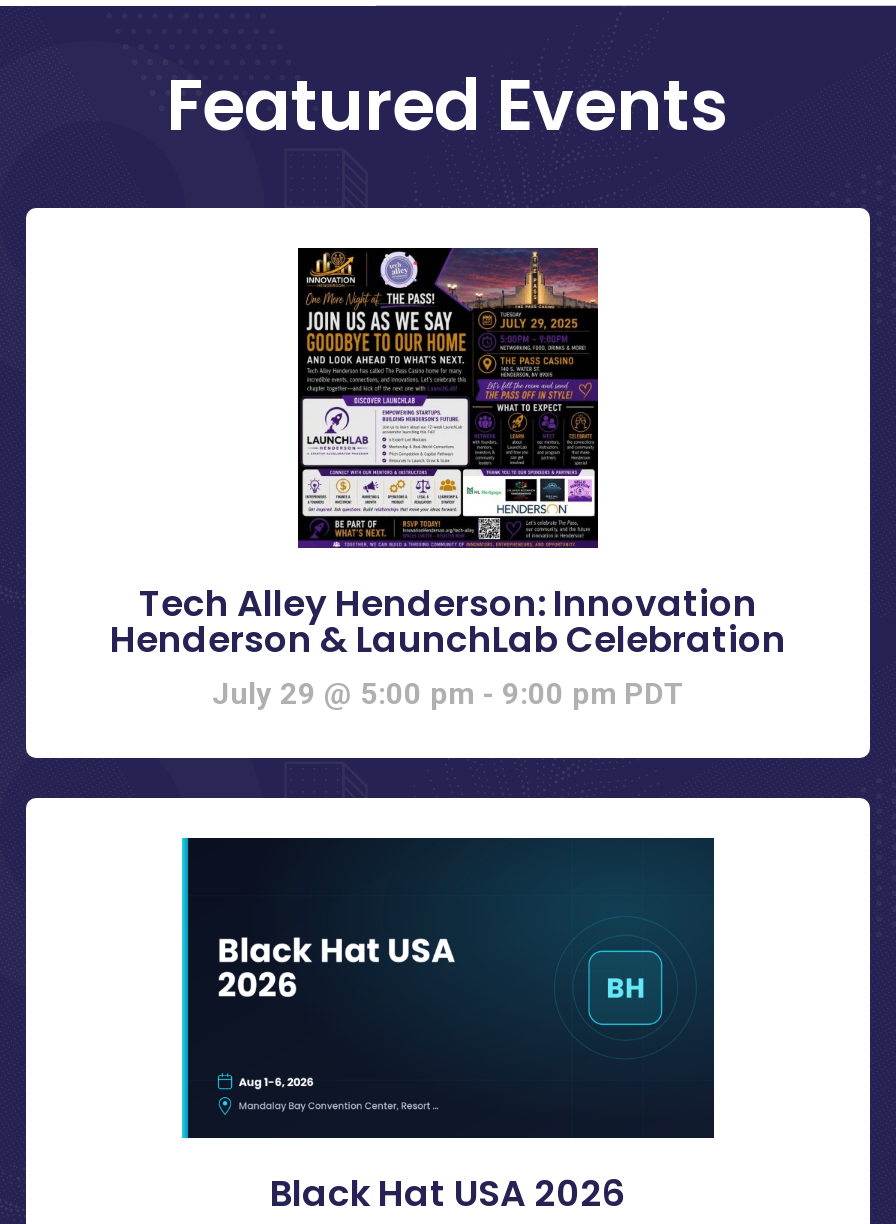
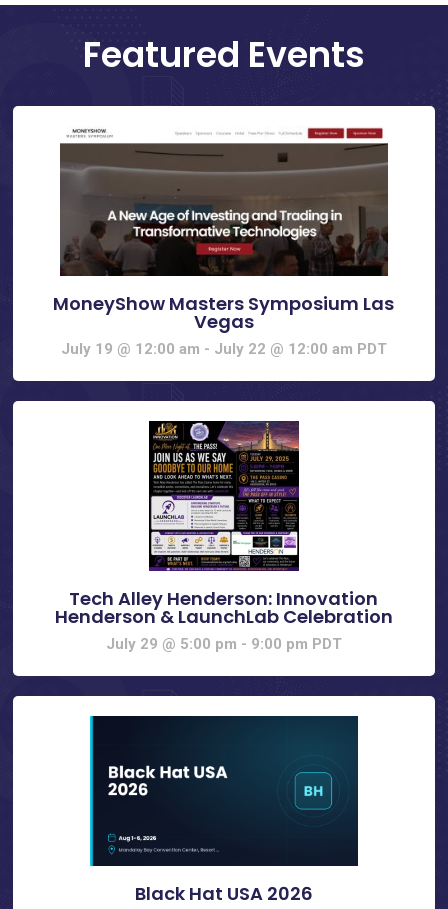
none -> [53,127,394,358] [image] | MoneyShow Masters Symposium Las | Vegas | July 19 @ 12:00 am - July 22 @ 12:00 am PDT

